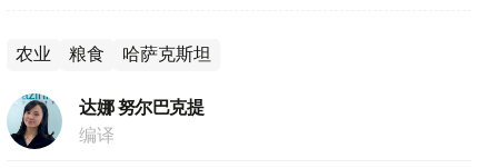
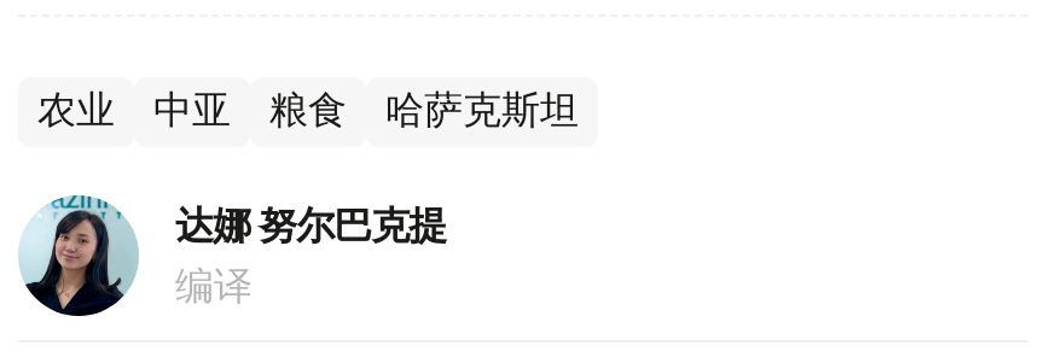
none -> [153,87,231,133] 中亚

